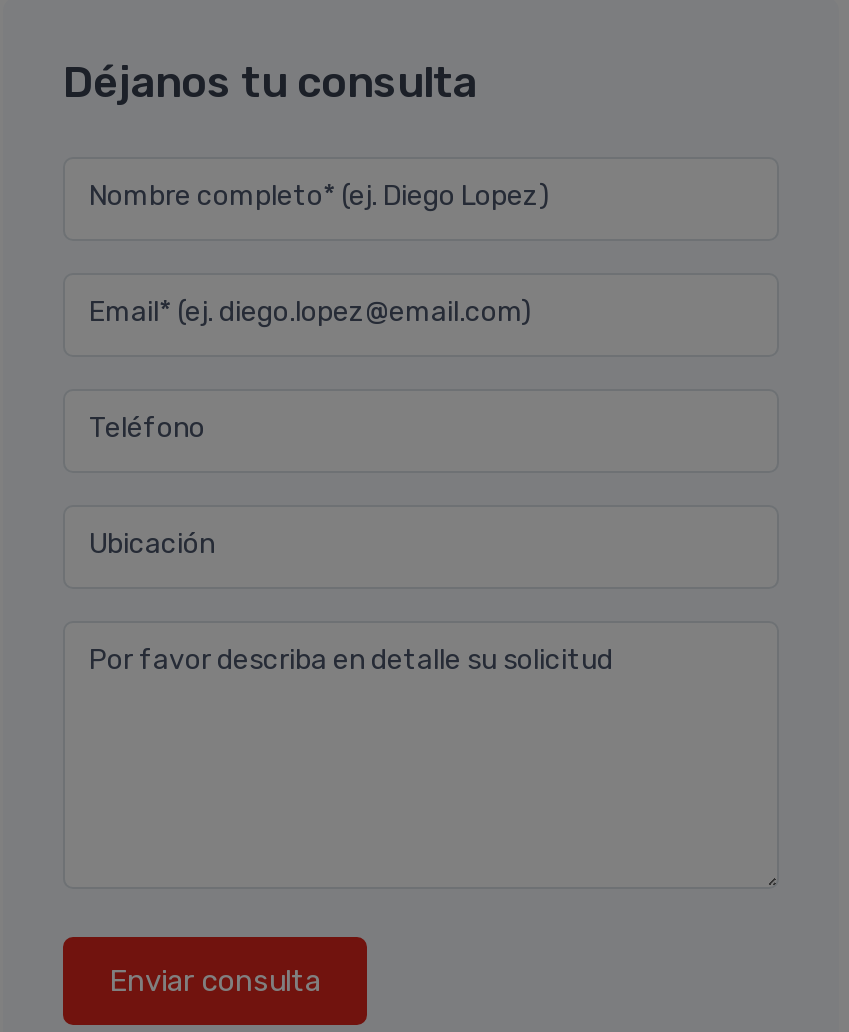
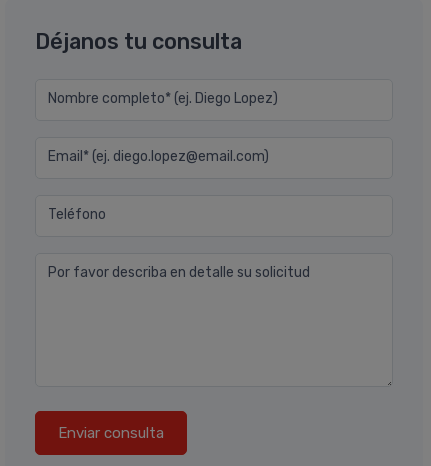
[89,528,215,562] Ubicación -> none

